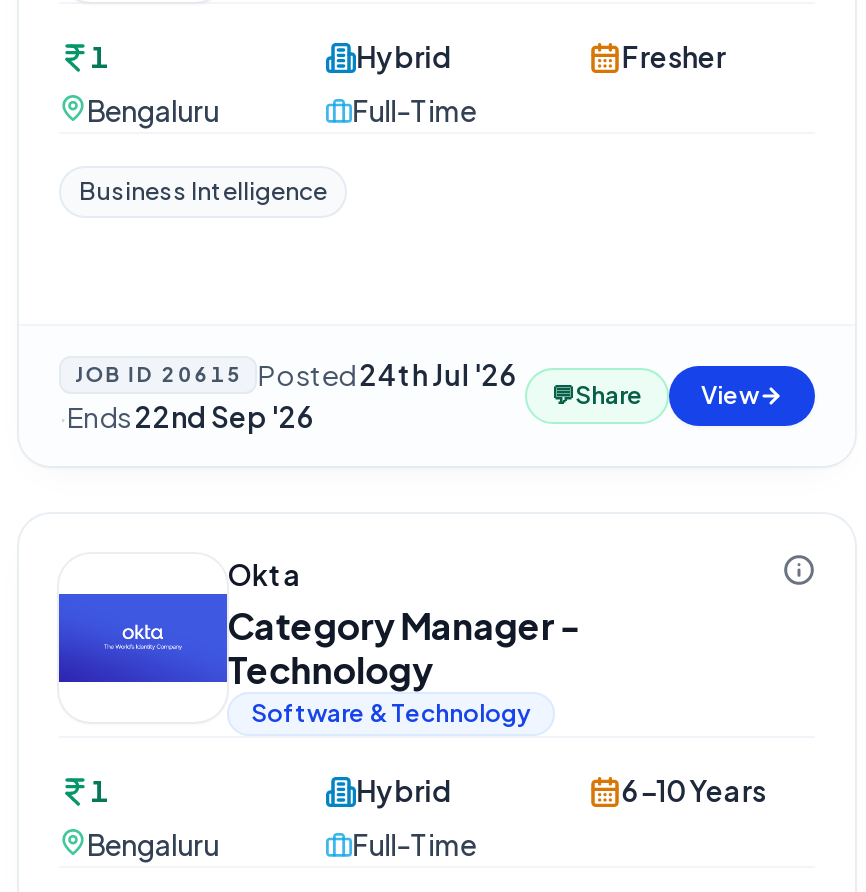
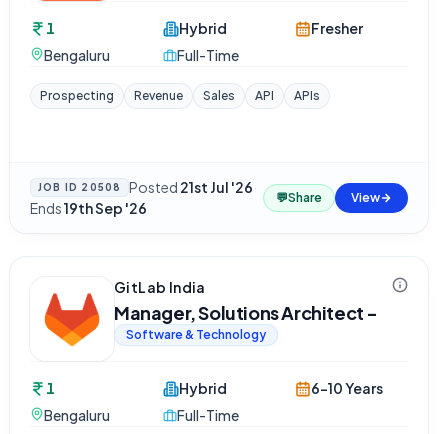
[79,176,327,206] Business Intelligence -> [40,88,320,103] Prospecting | Revenue | Sales | API | APIs
[59,356,518,434] JOB ID 20615 | Posted 24th Jul '26 | · Ends 22nd Sep '26 -> [30,178,257,217] JOB ID 20508 | Posted 21st Jul '26 · | Ends 19th Sep '26
[57,556,583,692] [image] | Okta | Category Manager - | Technology -> [30,278,378,347] [image] | GitLab India | Manager, Solutions Architect -

